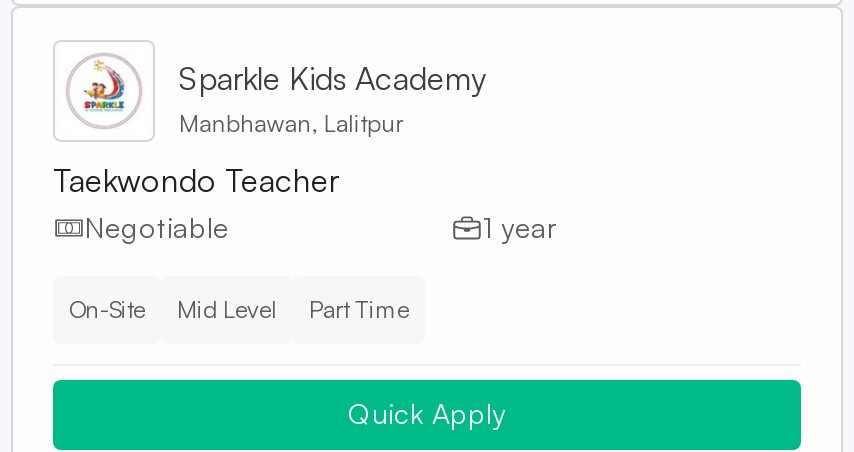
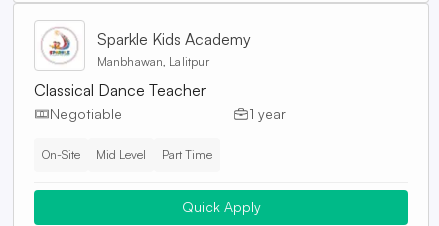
[53,161,339,201] Taekwondo Teacher -> [34,80,206,100] Classical Dance Teacher

